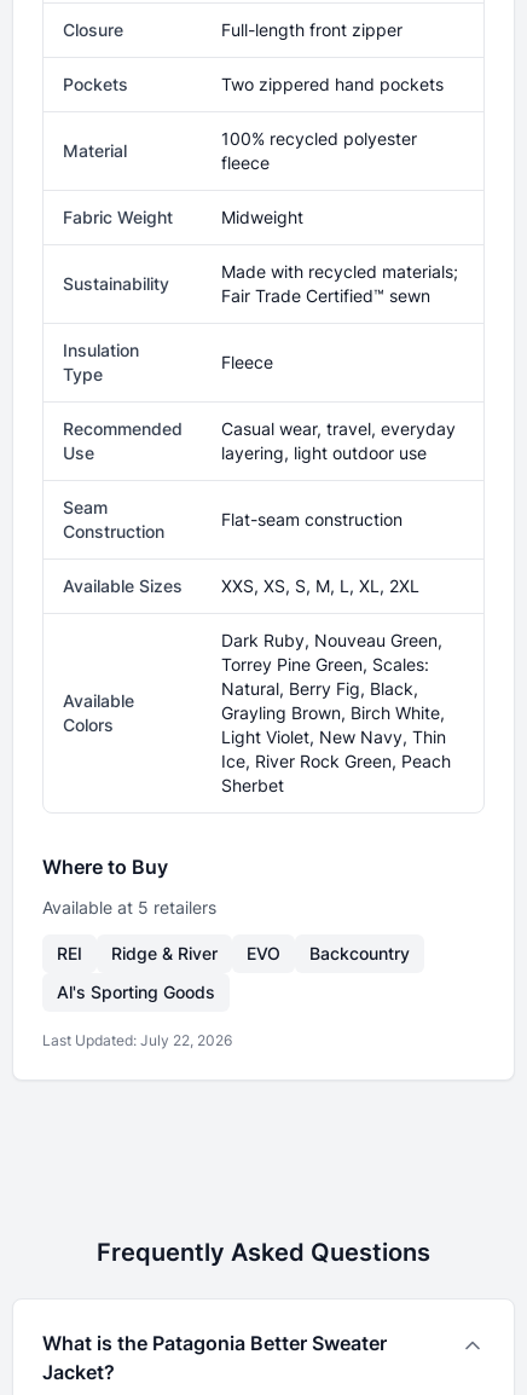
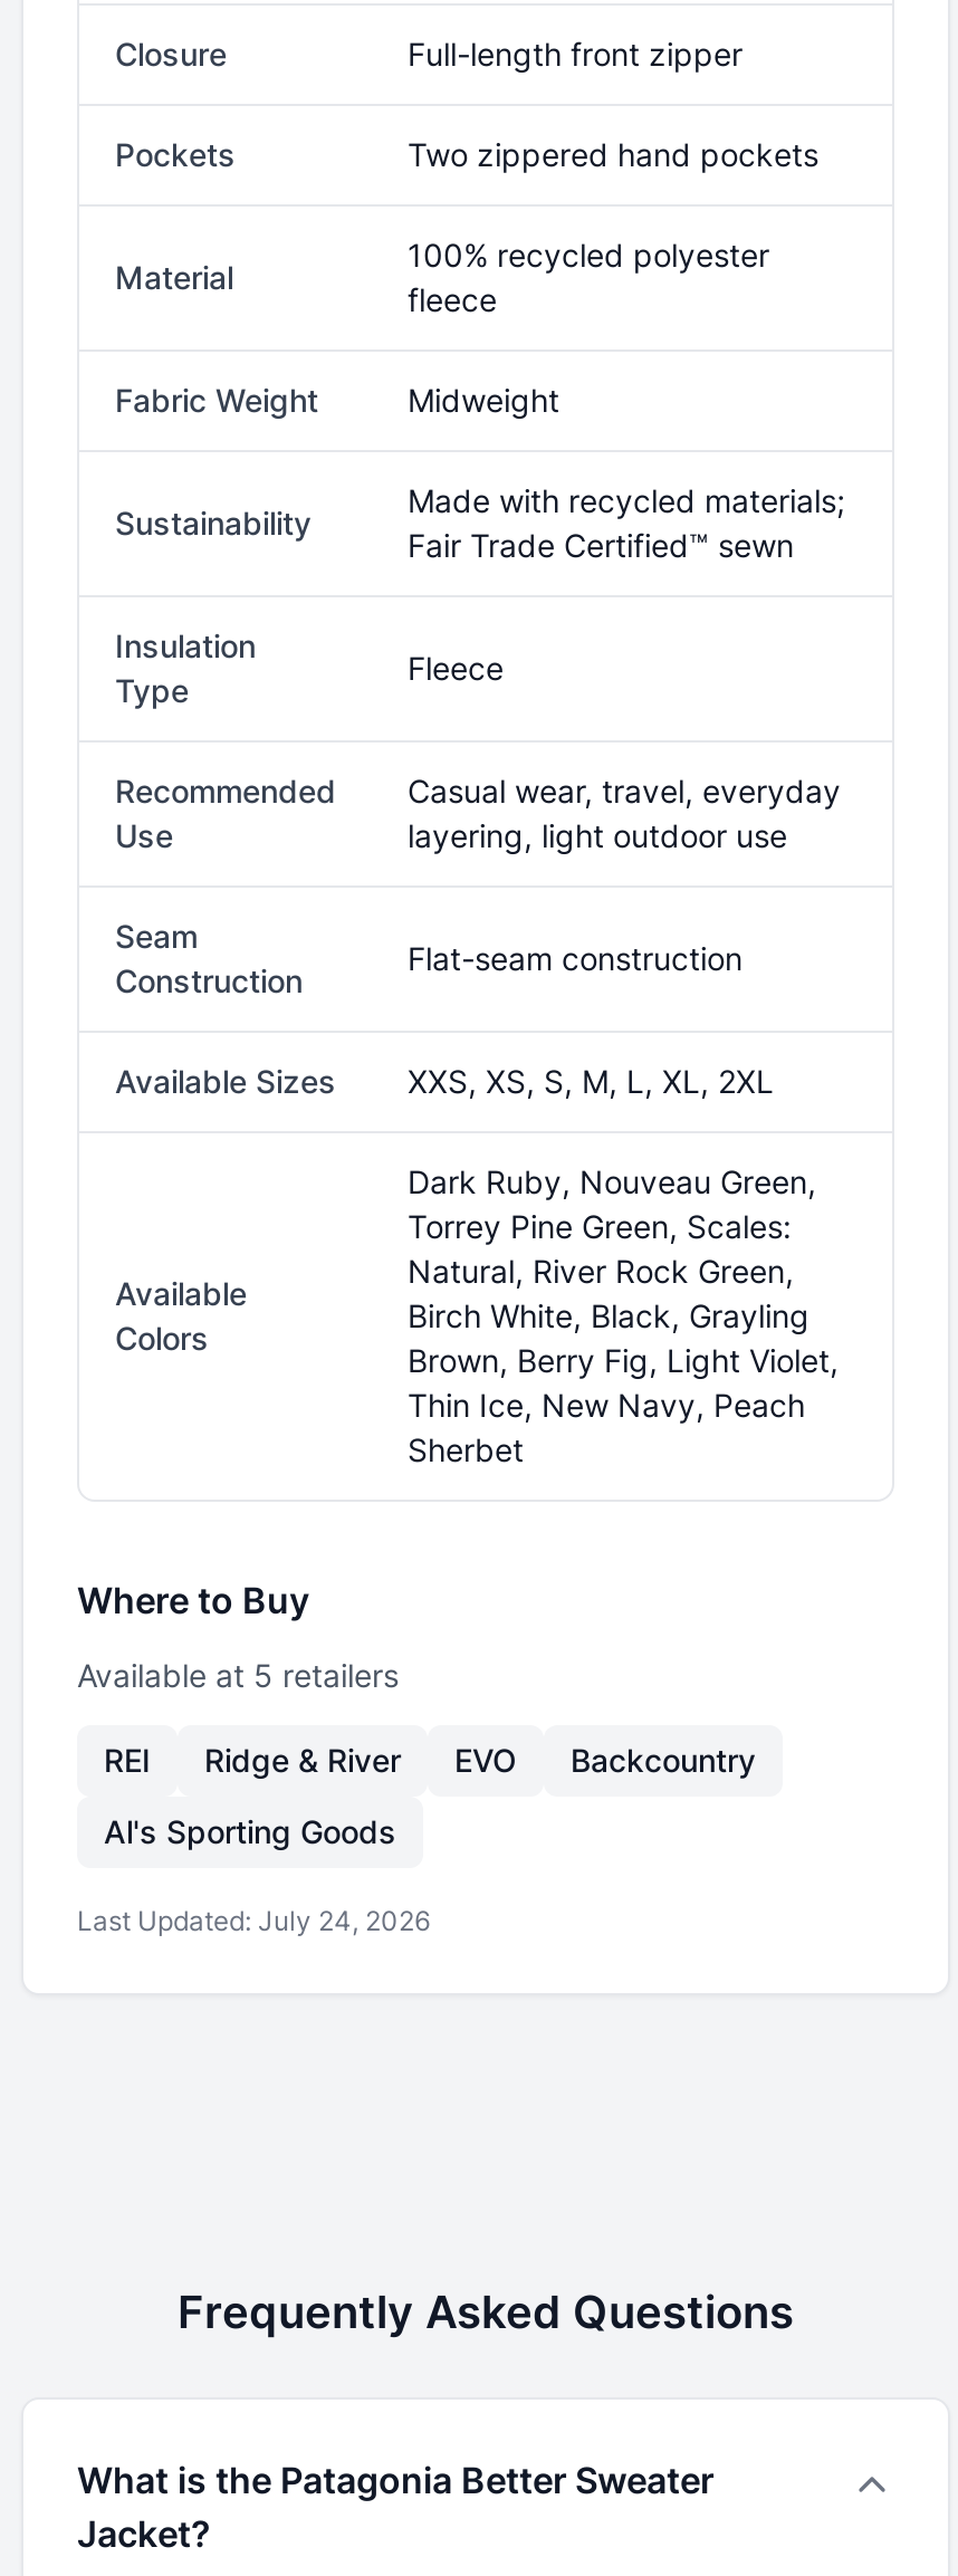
[221,678,451,771] Natural, Berry Fig, Black, | Grayling Brown, Birch White, | Light Violet, New Navy, Thin | Ice, River Rock Green, Peach -> [408,1252,839,1424] Natural, River Rock Green, | Birch White, Black, Grayling | Brown, Berry Fig, Light Violet, | Thin Ice, New Navy, Peach
[42,1031,232,1049] Last Updated: July 22, 2026 -> [77,1904,430,1937] Last Updated: July 24, 2026

